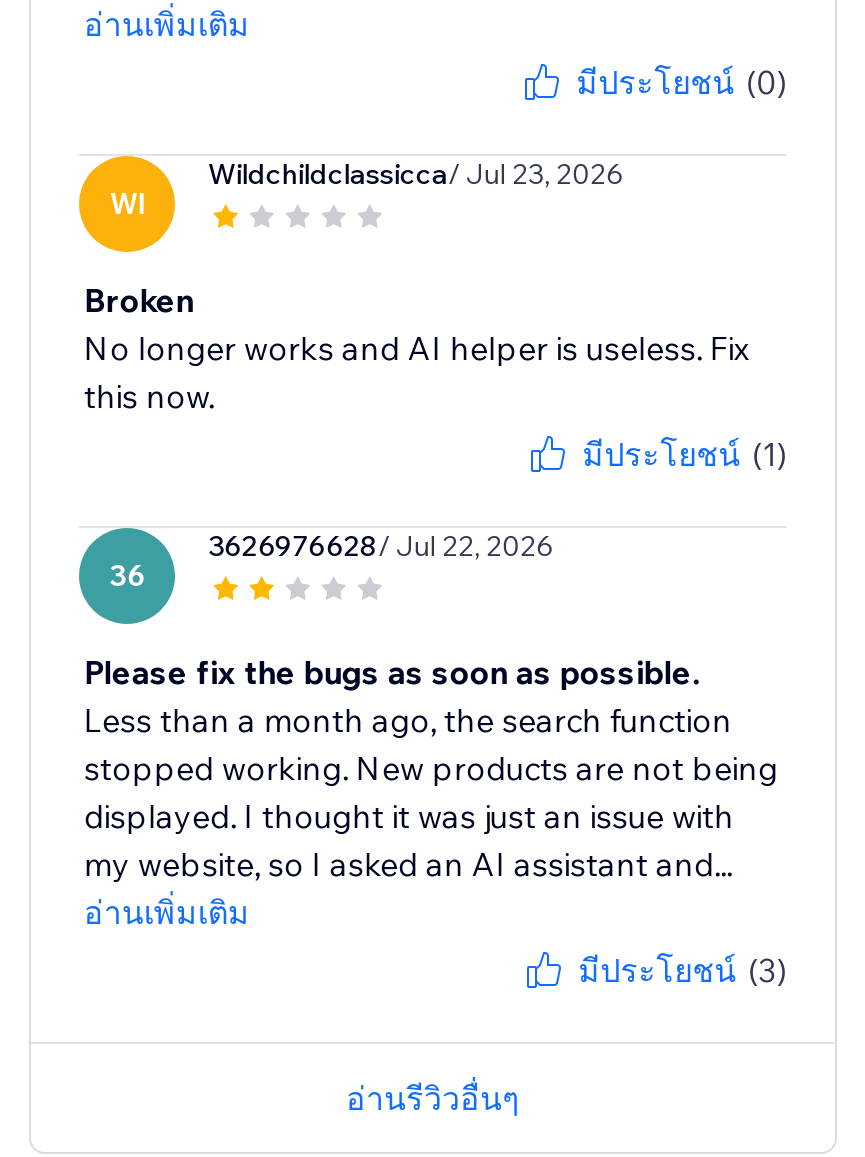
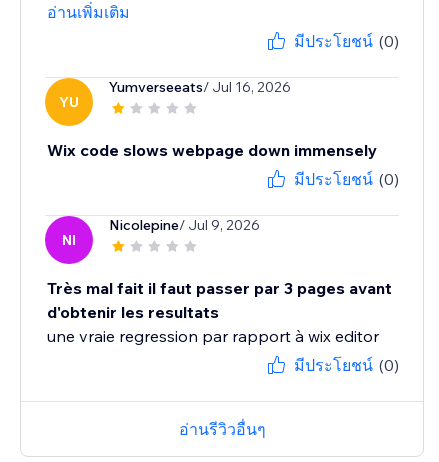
[208,156,624,192] Wildchildclassicca/ Jul 23, 2026 -> [109,78,291,96] Yumverseeats/ Jul 16, 2026
[110,186,146,222] WI -> [59,93,79,111] YU
[84,280,786,474] Broken | No longer works and AI helper is useless. Fix | this now. | มีประโยชน์ (1) -> [47,140,399,189] Wix code slows webpage down immensely | มีประโยชน์ (0)
[208,528,554,564] 3626976628/ Jul 22, 2026 -> [109,216,260,234] Nicolepine/ Jul 9, 2026
[110,558,146,594] 36 -> [62,231,76,249] NI
[84,652,786,990] Please fix the bugs as soon as possible. | Less than a month ago, the search function | stopped working. New products are not being | displayed. I thought it was just an issue with | my website, so I asked an AI assistant and... | อ่านเพิ่มเติม | มีประโยชน์ (3) -> [47,278,399,375] Très mal fait il faut passer par 3 pages avant | d'obtenir les resultats | une vraie regression par rapport à wix editor | มีประโยชน์ (0)

